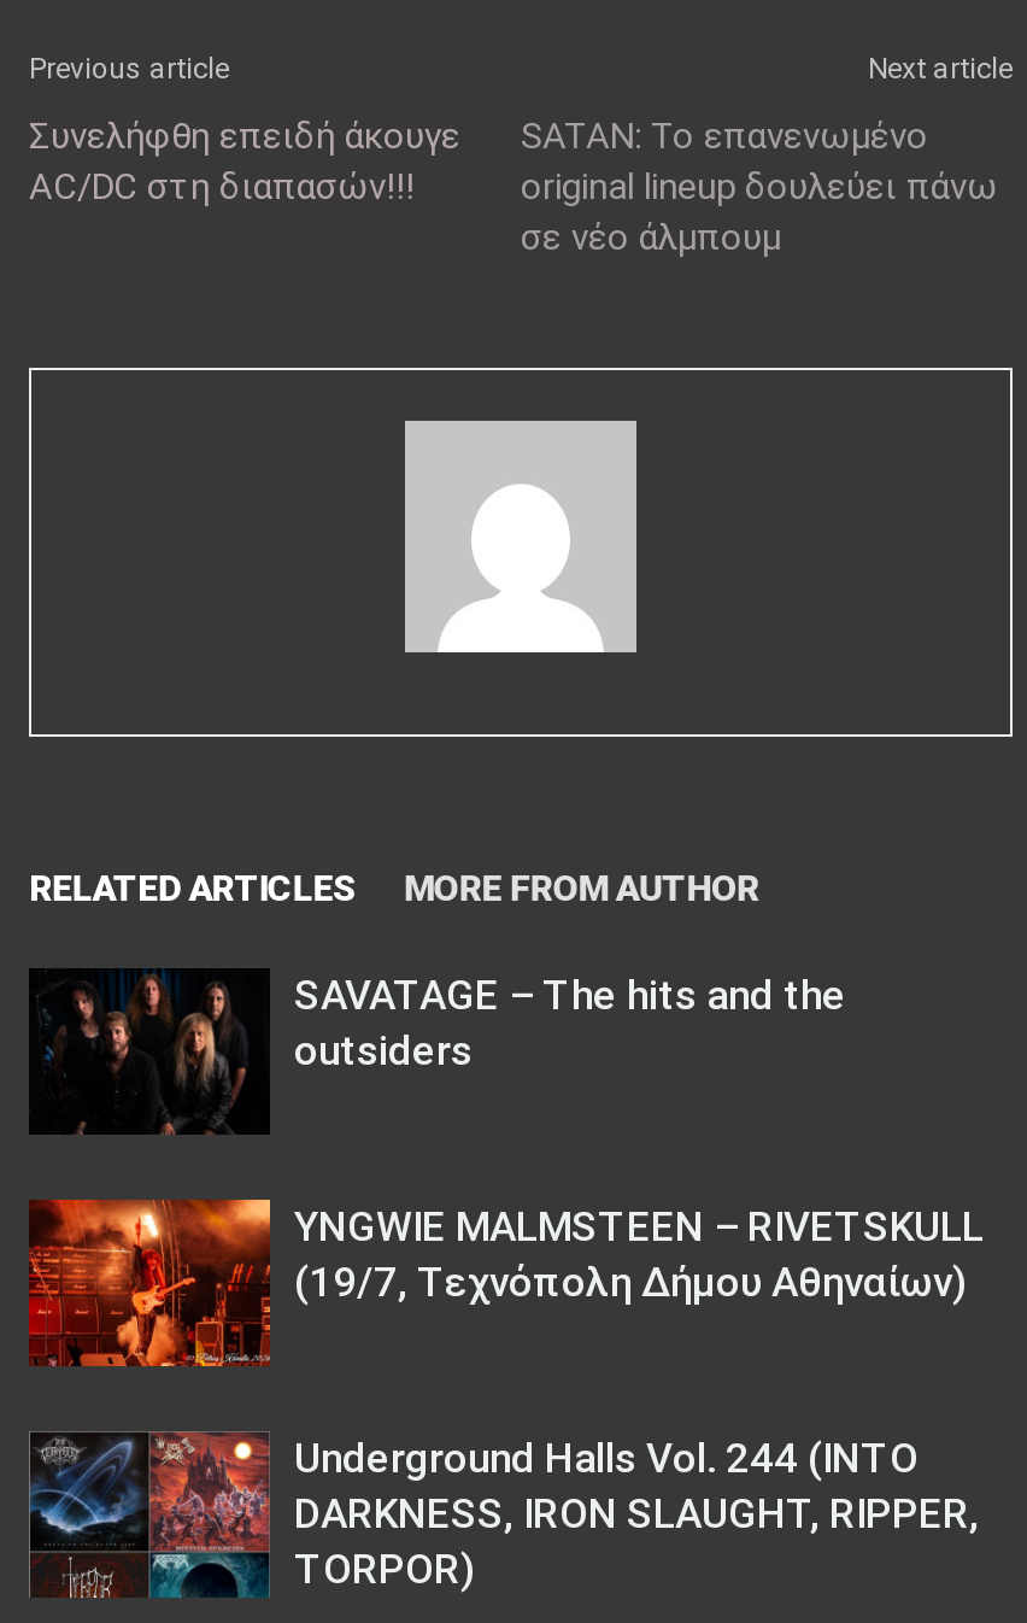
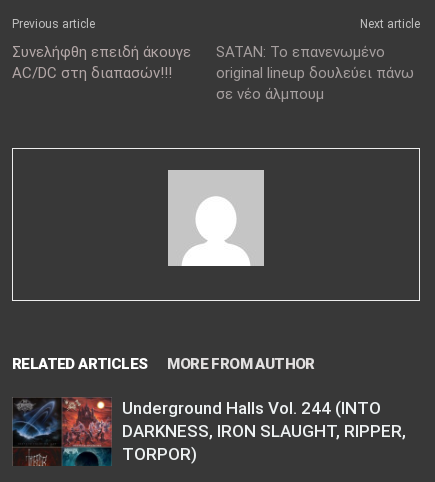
[29,968,846,1135] [image] | SAVATAGE – The hits and the | outsiders -> none
[27,1197,984,1369] [image] | YNGWIE MALMSTEEN – RIVETSKULL | (19/7, Τεχνόπολη Δήμου Αθηναίων) -> none

